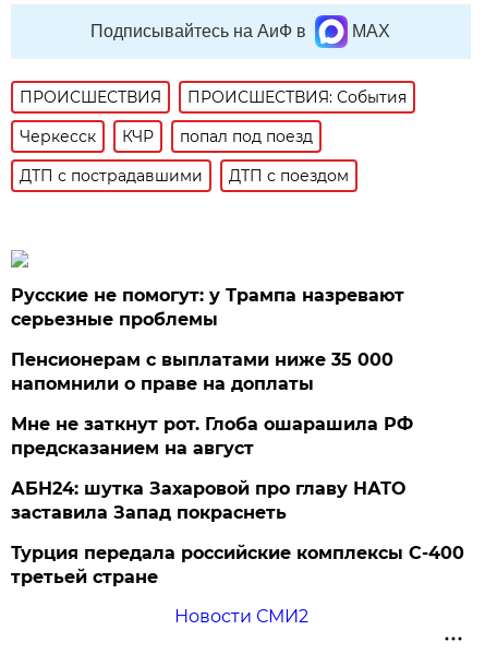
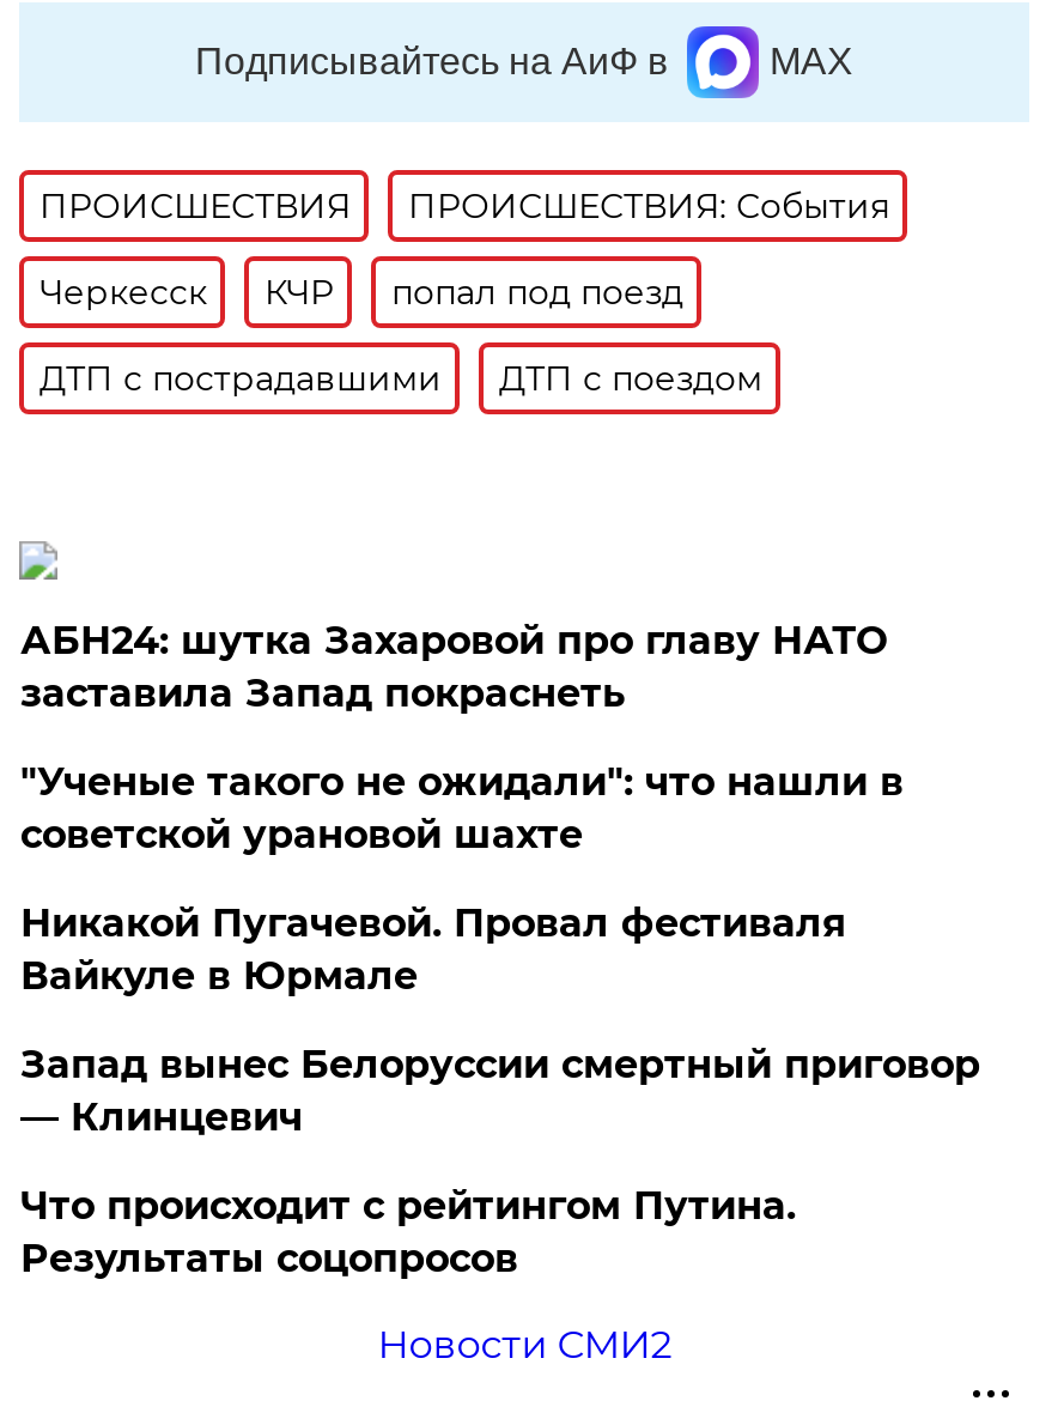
[11,285,414,459] Русские не помогут: у Трампа назревают | серьезные проблемы | Пенсионерам с выплатами ниже 35 000 | напомнили о праве на доплаты | Мне не заткнут рот. Глоба ошарашила РФ | предсказанием на август -> none
moved [11,478,406,523] -> [20,618,887,716]: АБН24: шутка Захаровой про главу НАТО | заставила Запад покраснеть
[11,543,465,587] Турция передала российские комплексы С-400 | третьей стране -> [20,759,980,1281] "Ученые такого не ожидали": что нашли в | советской урановой шахте | Никакой Пугачевой. Провал фестиваля | Вайкуле в Юрмале | Запад вынес Белоруссии смертный приговор | — Клинцевич | Что происходит с рейтингом Путина. | Результаты соцопросов

